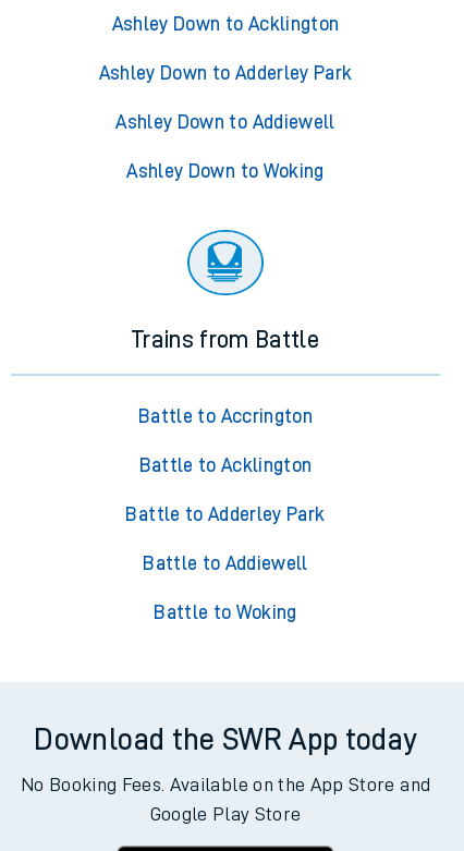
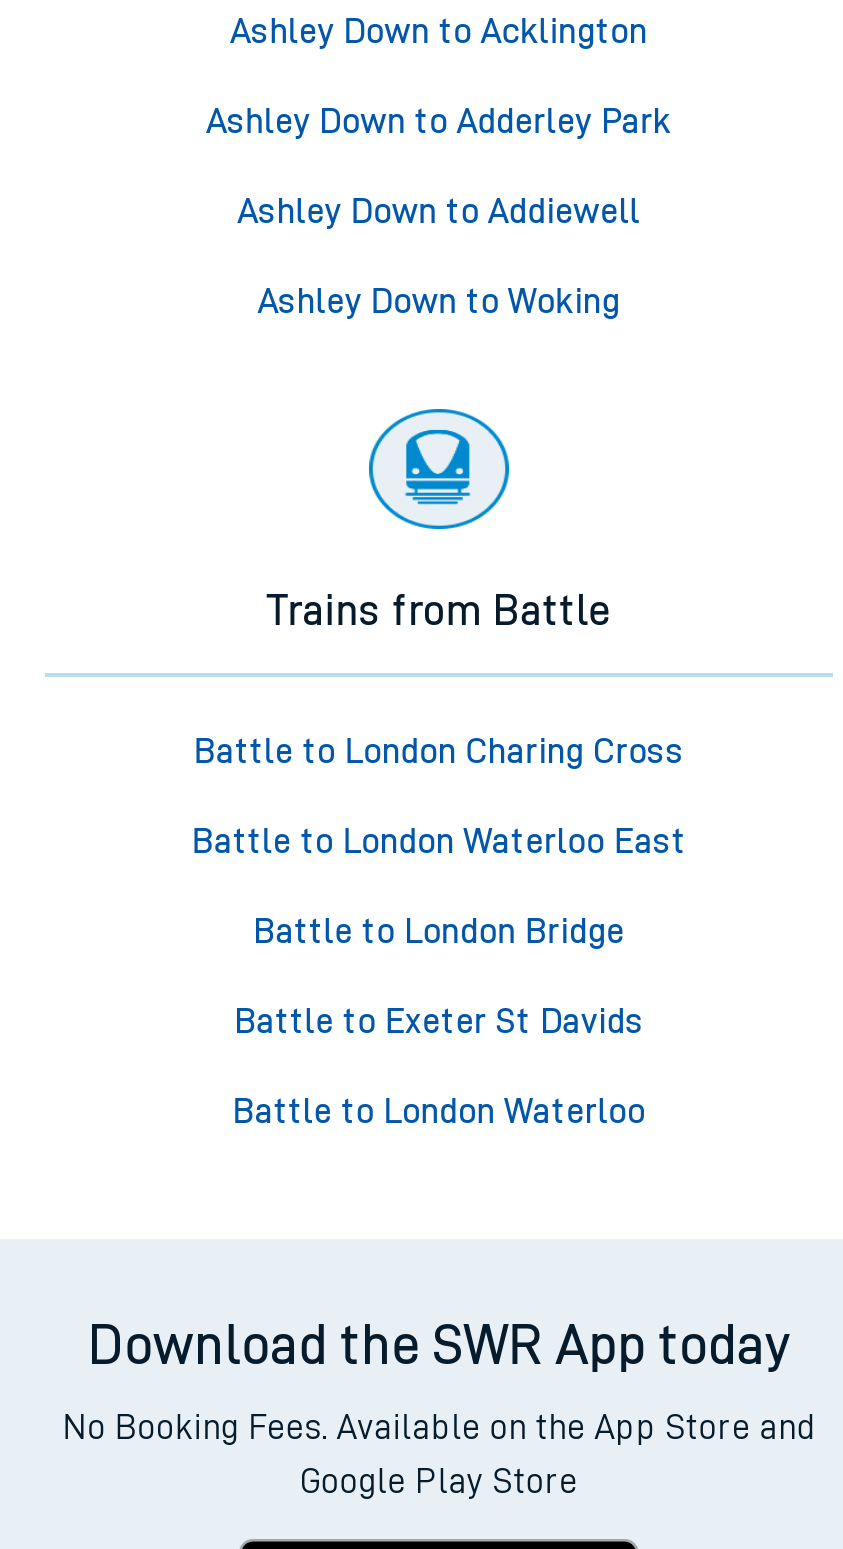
[138,407,313,427] Battle to Accrington -> [193,734,685,770] Battle to London Charing Cross
[139,456,312,476] Battle to Acklington -> [191,824,687,860] Battle to London Waterloo East
[126,505,325,525] Battle to Adderley Park -> [253,914,625,950] Battle to London Bridge
[143,554,308,574] Battle to Addiewell -> [234,1004,644,1040] Battle to Exeter St Davids
[154,603,297,623] Battle to Woking -> [232,1094,646,1130] Battle to London Waterloo

